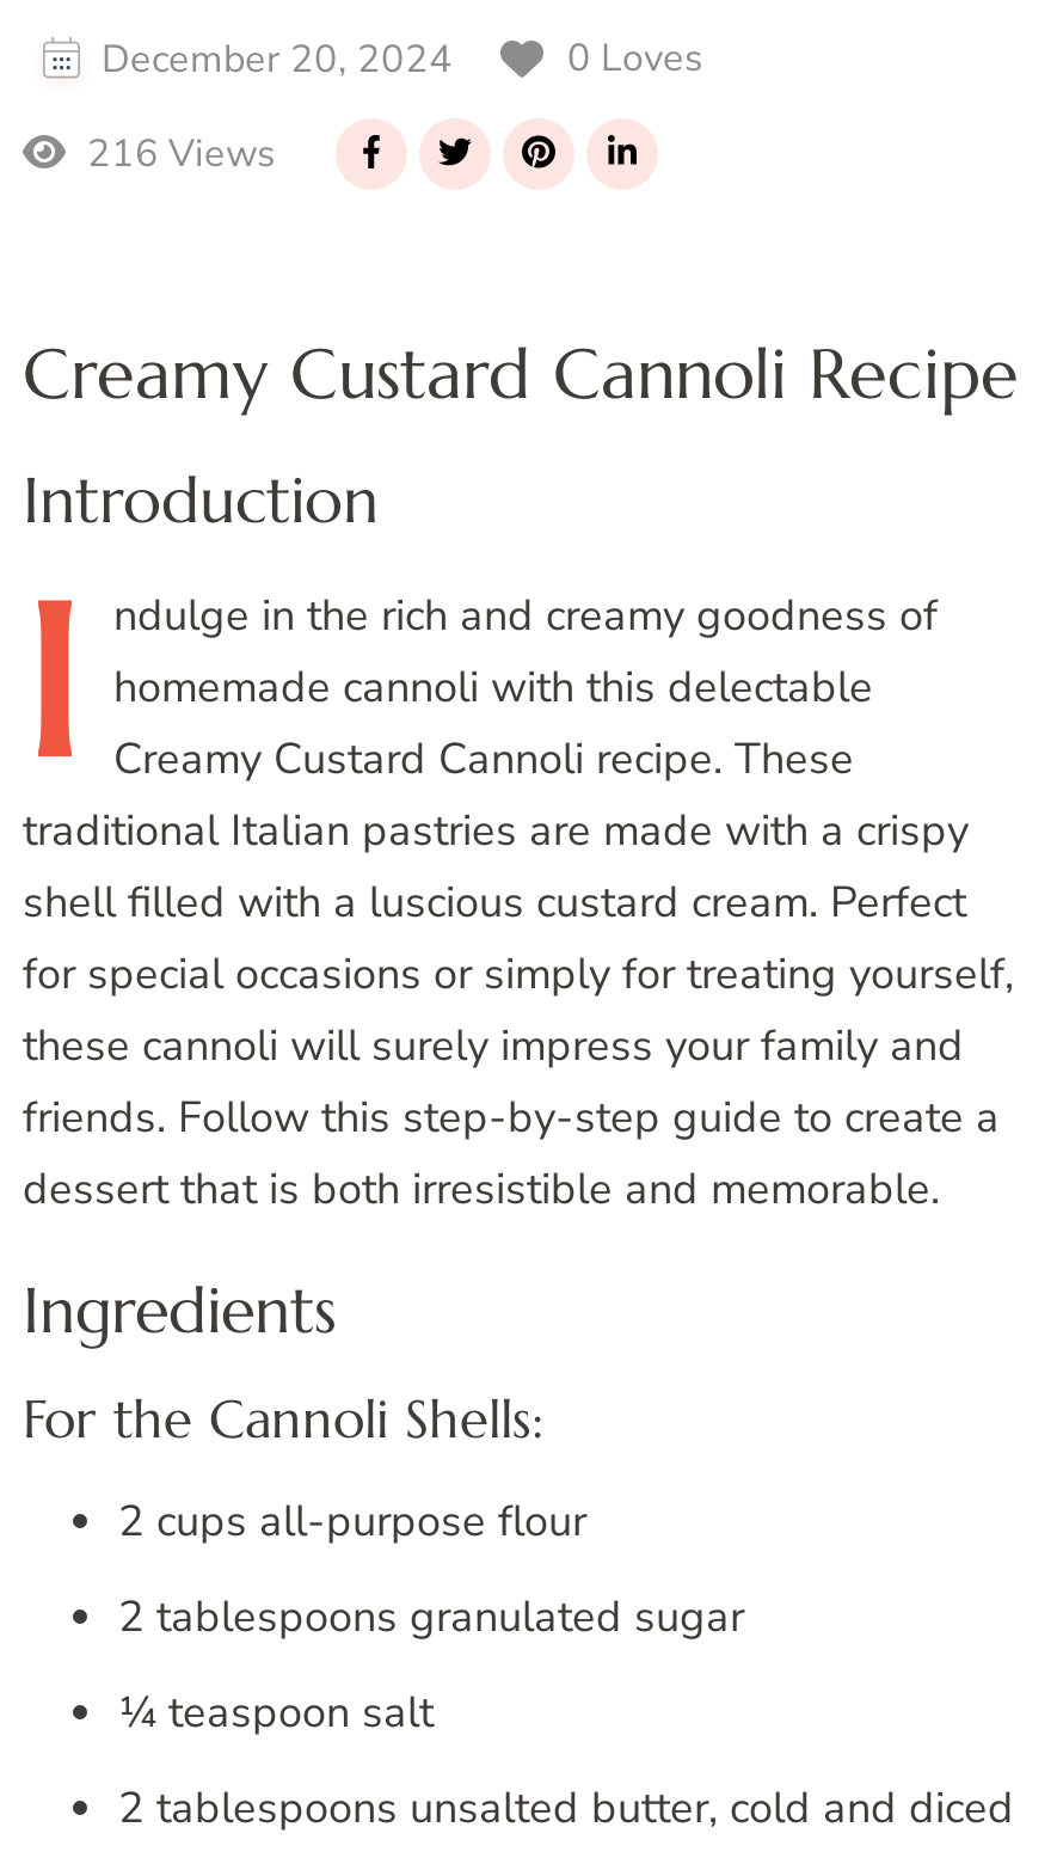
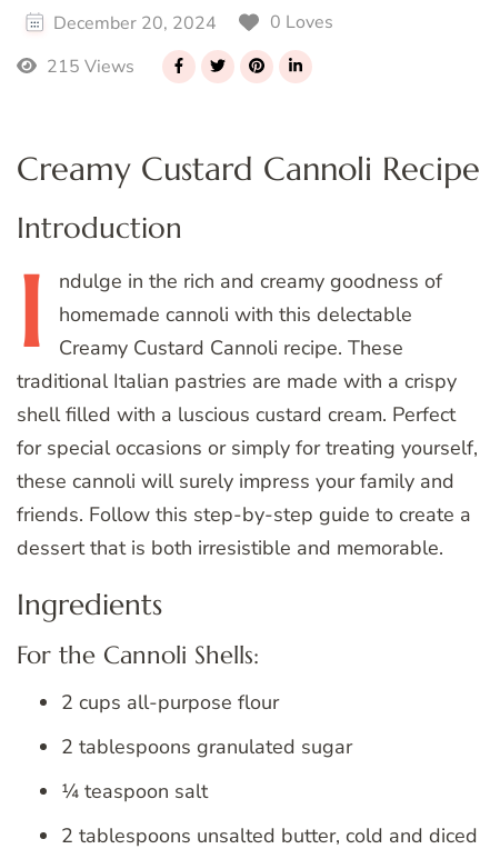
[78,127,276,180] 216 Views -> [42,54,134,79] 215 Views

